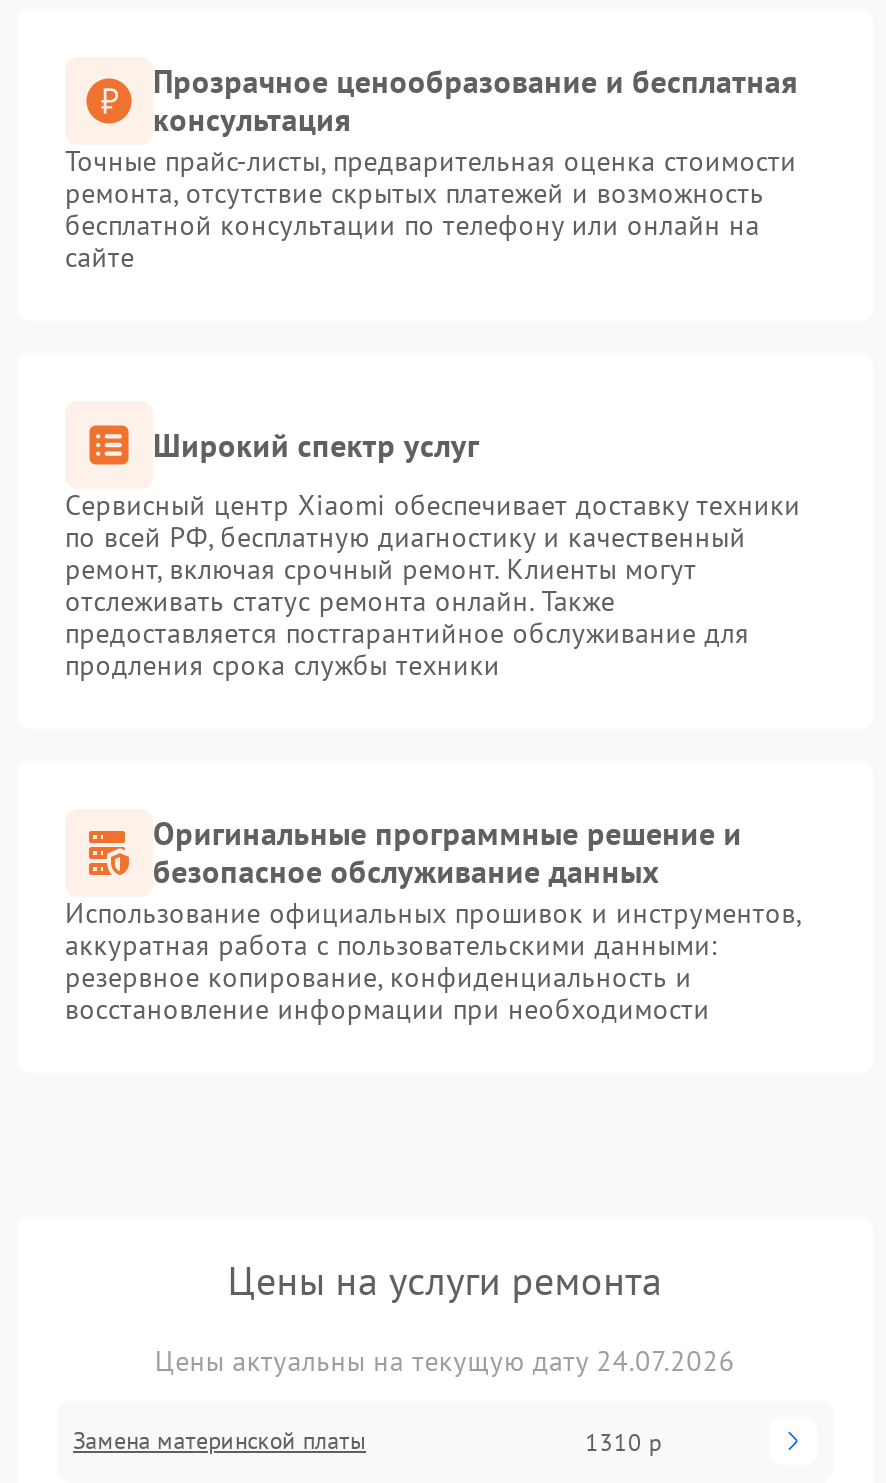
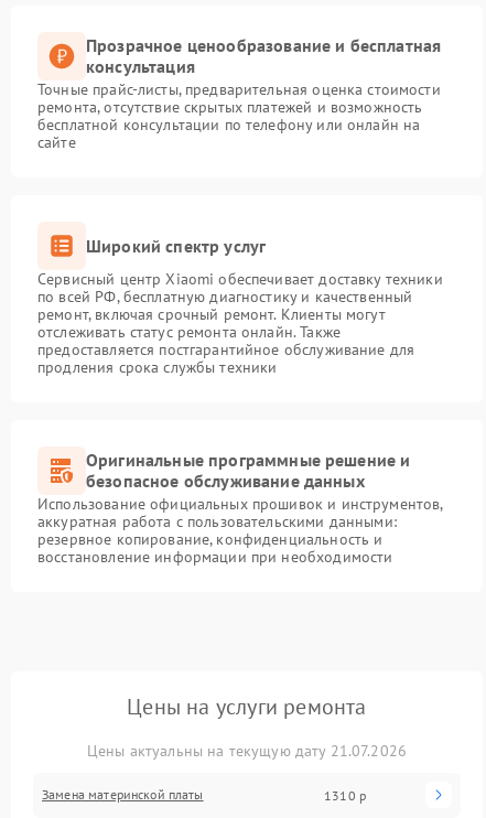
[155,1343,735,1379] Цены актуальны на текущую дату 24.07.2026 -> [87,741,407,761] Цены актуальны на текущую дату 21.07.2026

